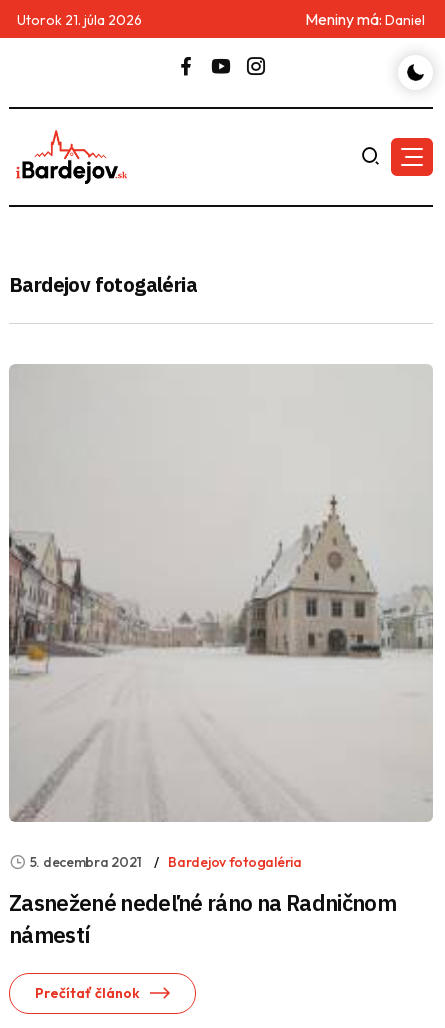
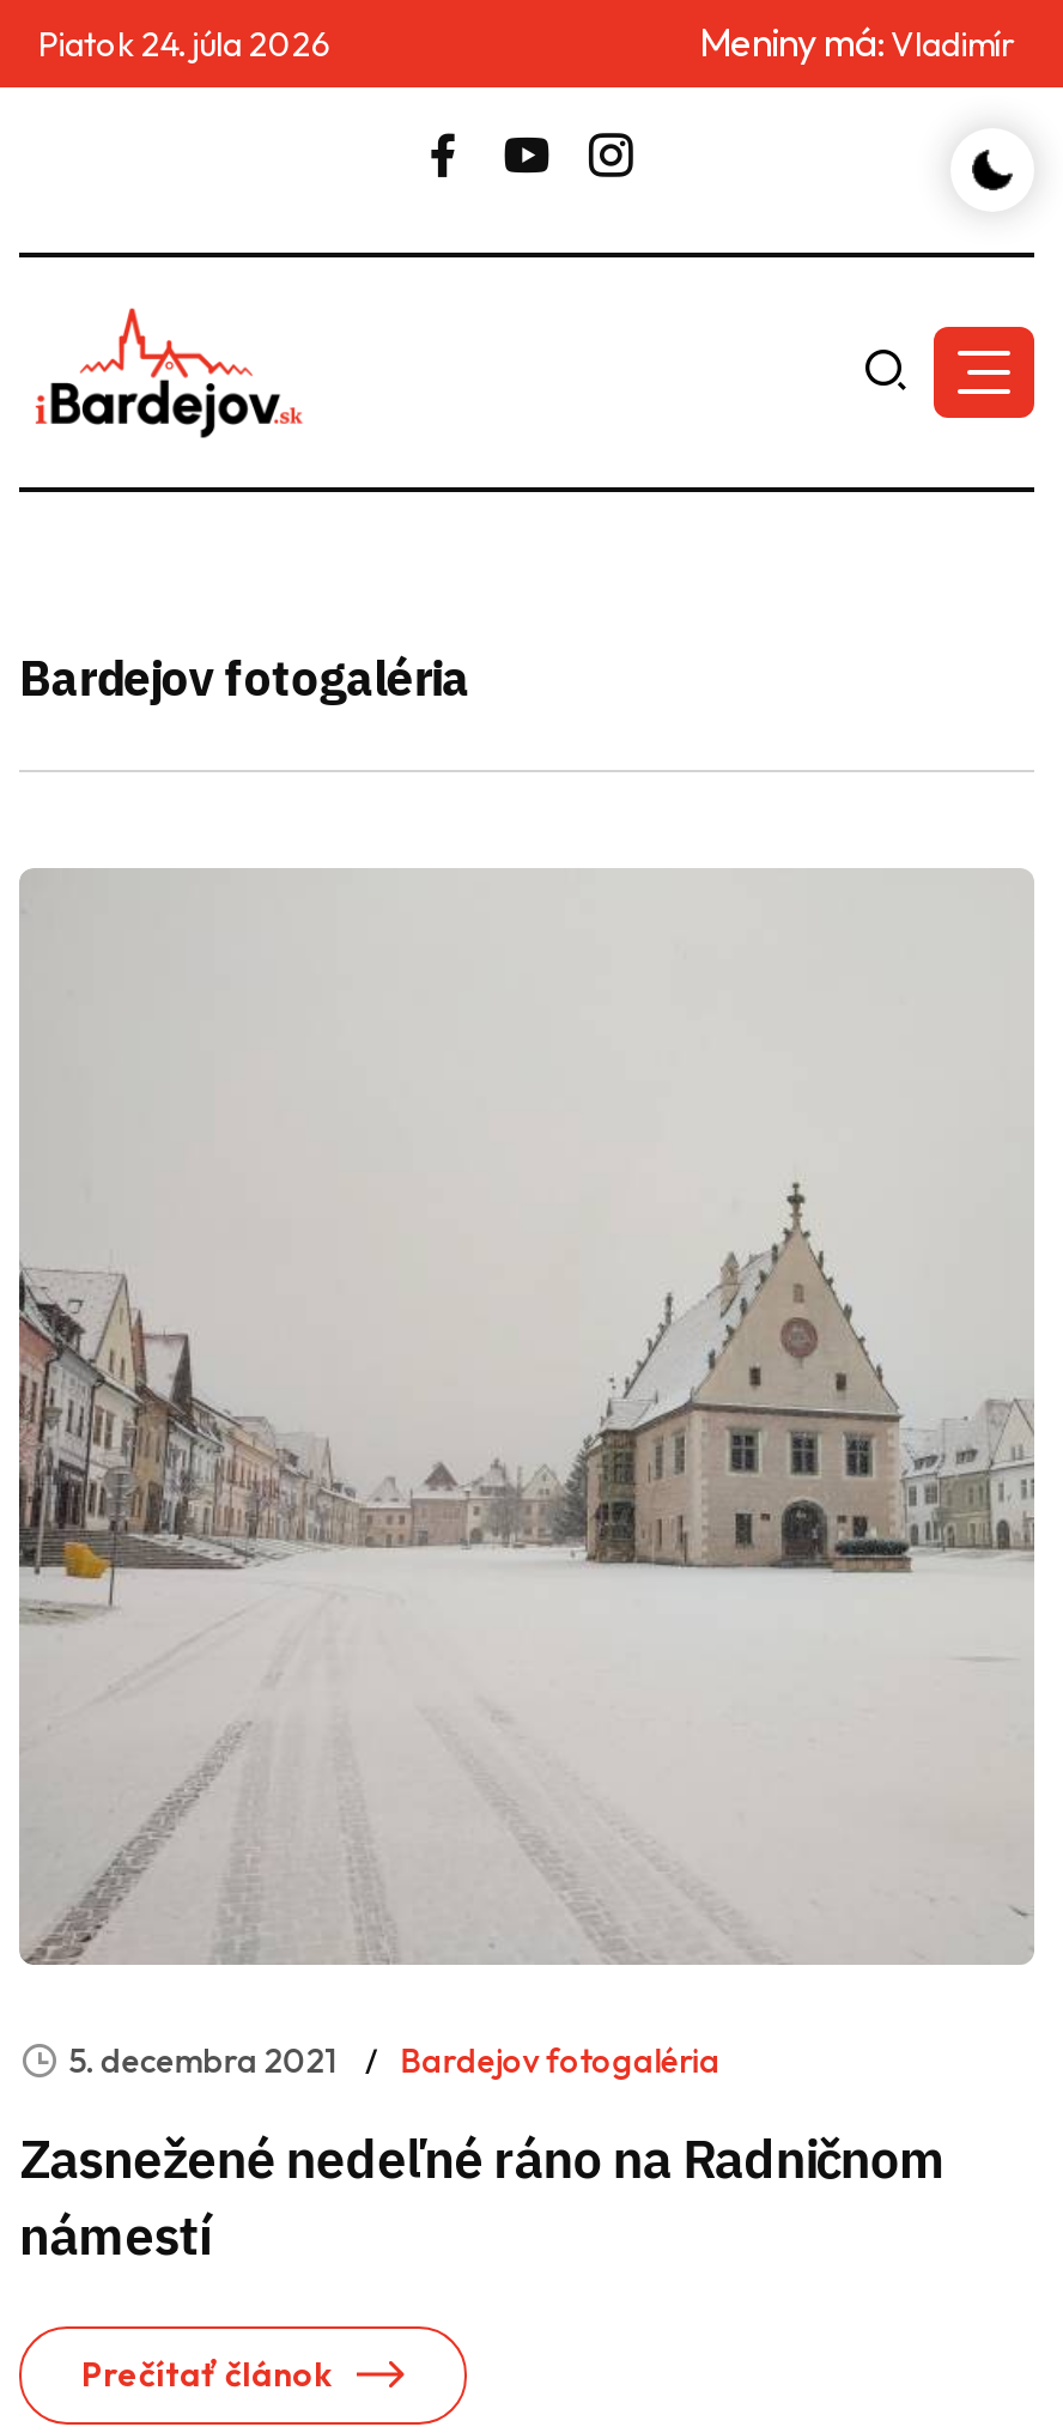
[17,11,142,29] Utorok 21. júla 2026 -> [38,23,330,66] Piatok 24. júla 2026
[305,9,425,29] Meniny má: Daniel -> [699,18,1015,66] Meniny má: Vladimír

